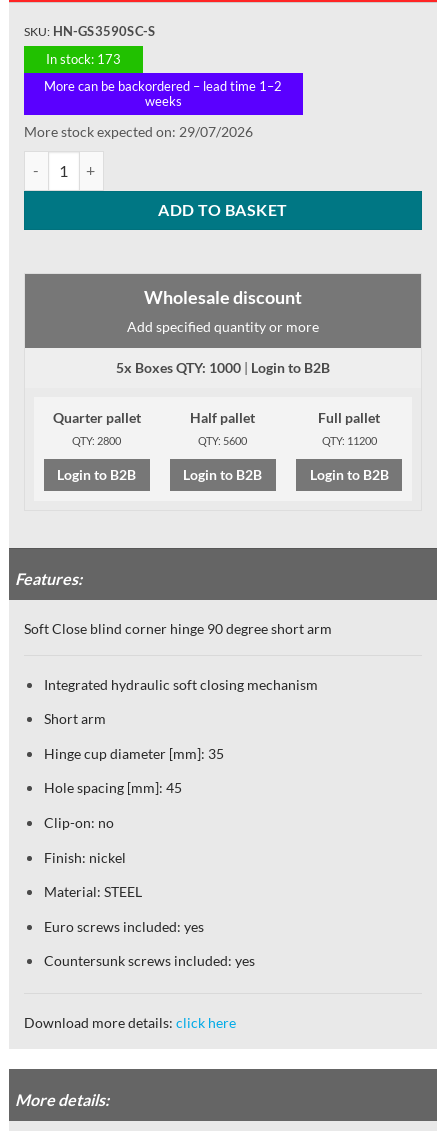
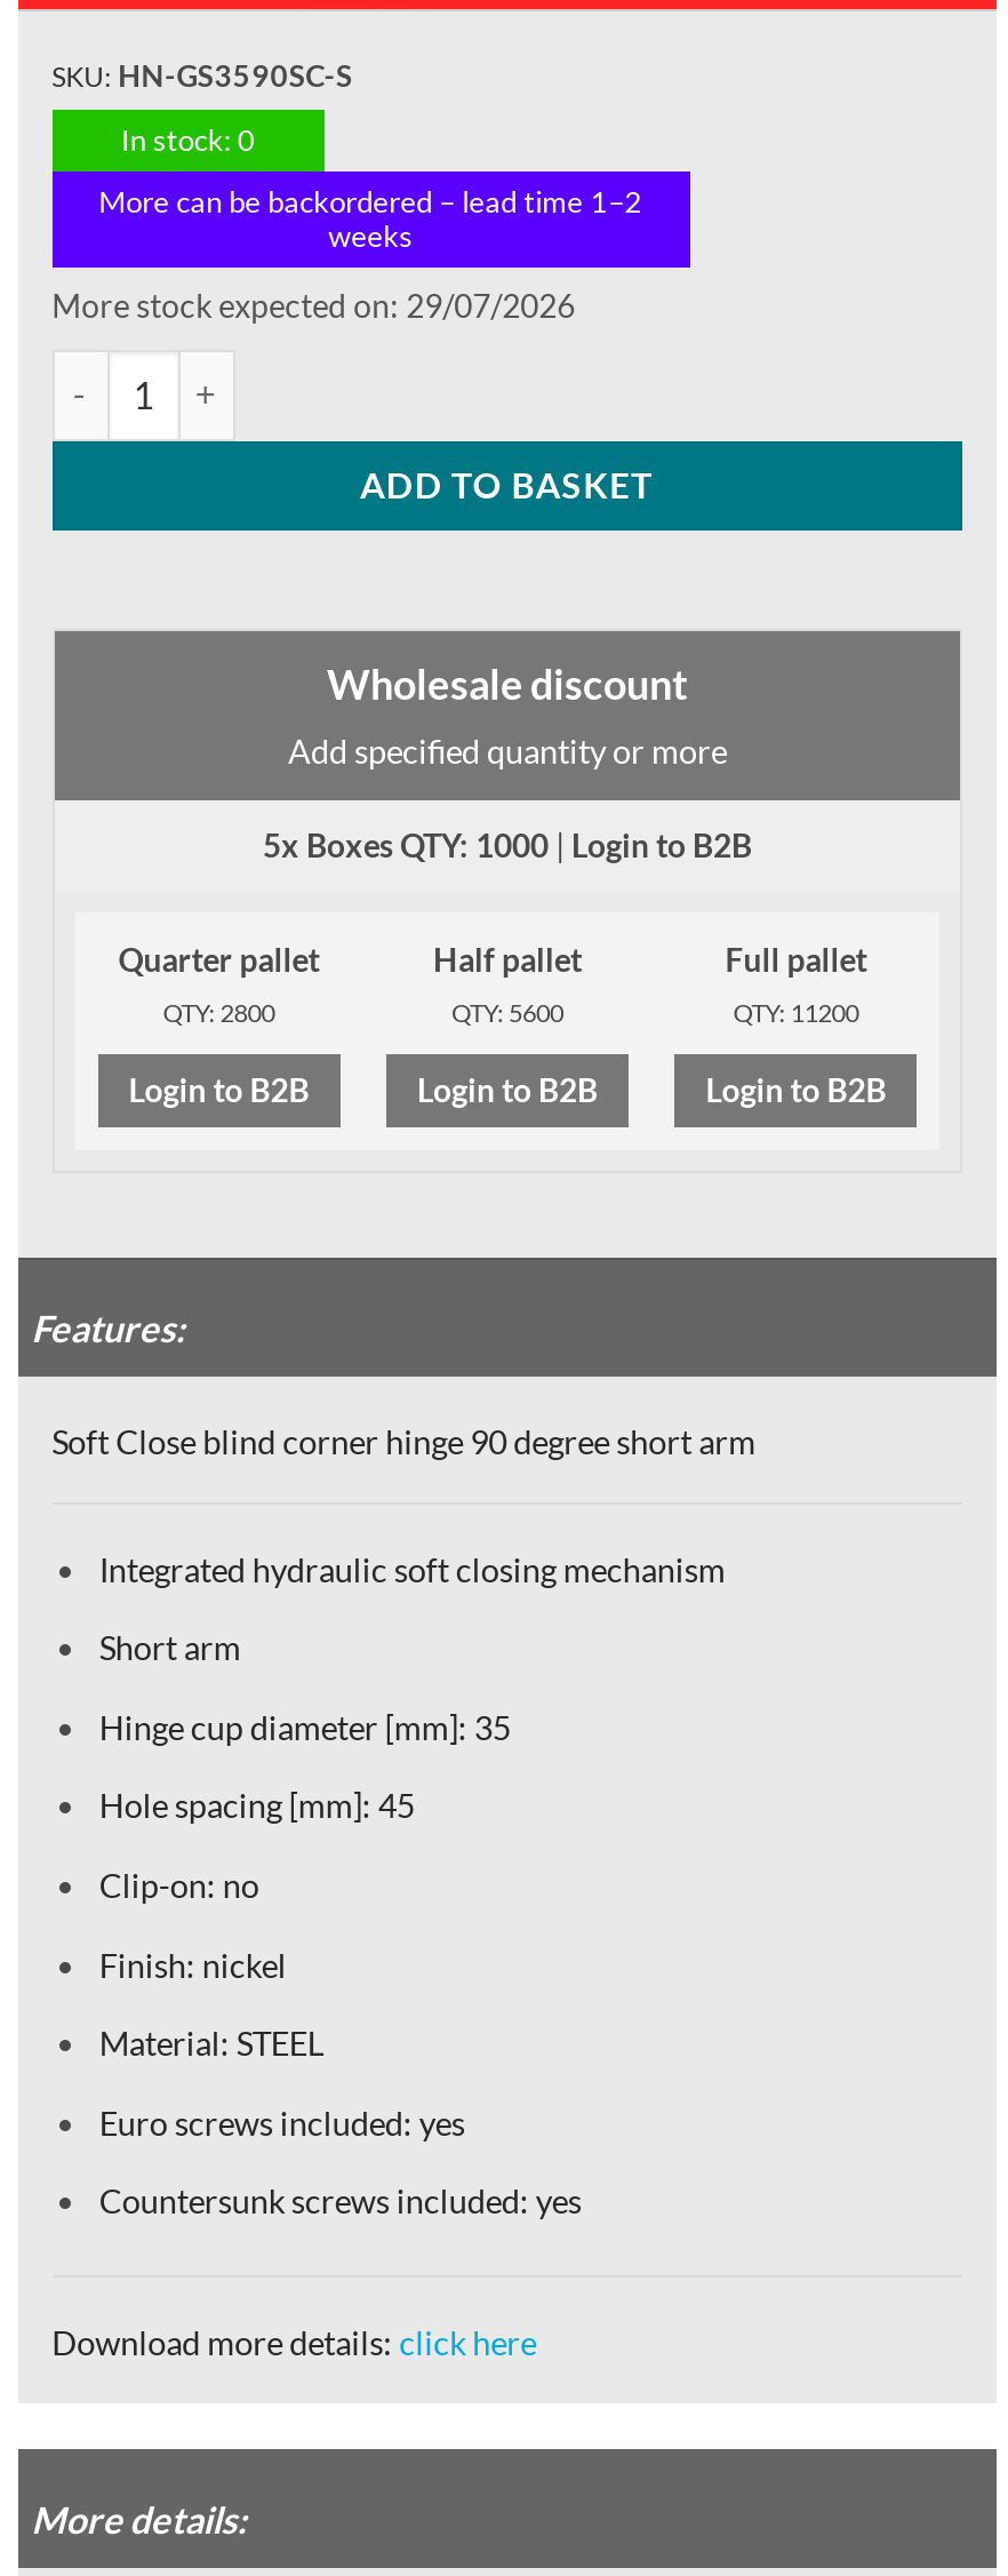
[46,51,121,67] In stock: 173 -> [121,121,256,157] In stock: 0

